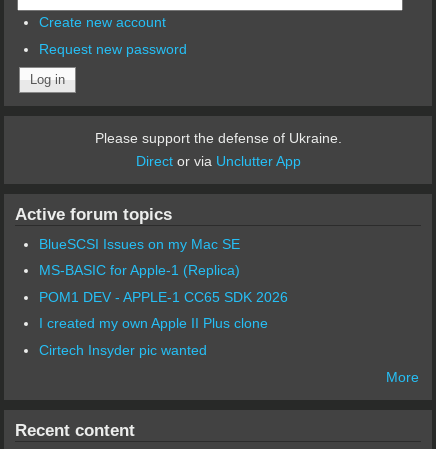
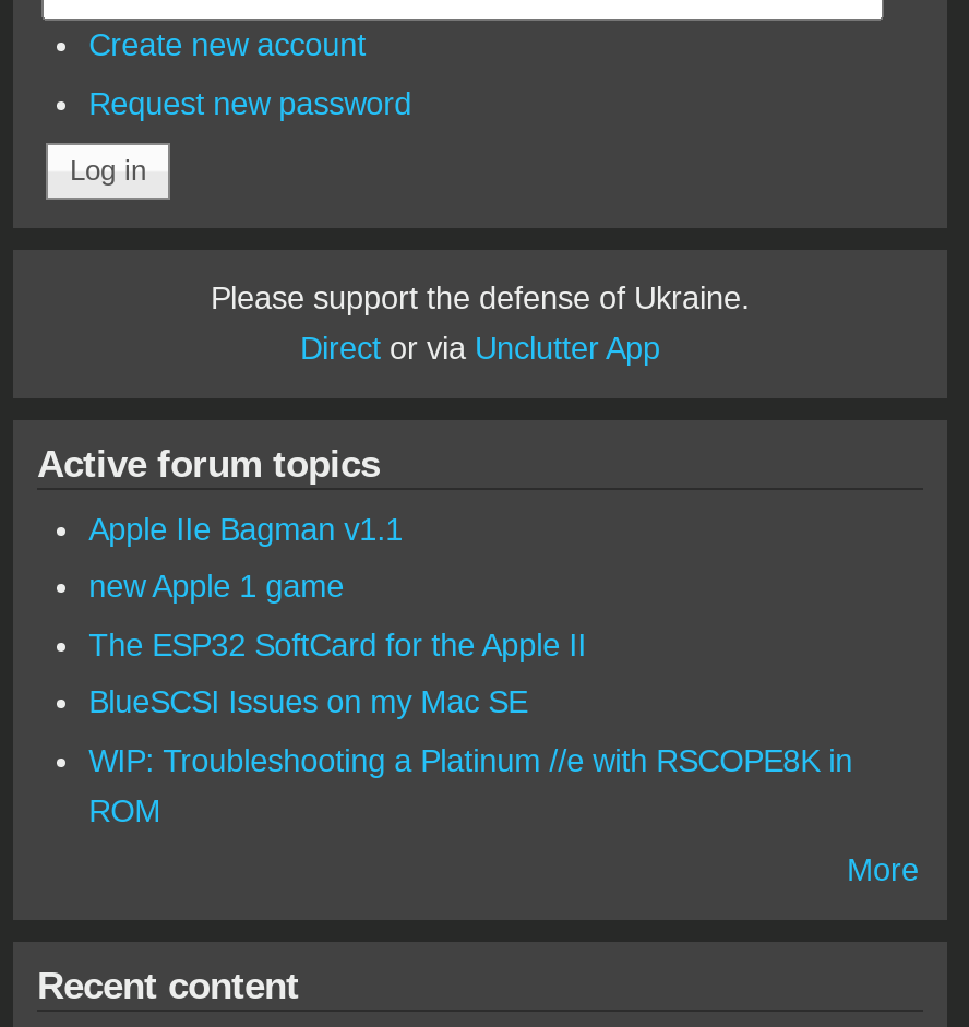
none -> [89,511,586,662] Apple IIe Bagman v1.1 | new Apple 1 game | The ESP32 SoftCard for the Apple II
moved [39,236,240,252] -> [89,685,527,720]: BlueSCSI Issues on my Mac SE
[39,262,288,358] MS-BASIC for Apple-1 (Replica) | POM1 DEV - APPLE-1 CC65 SDK 2026 | I created my own Apple II Plus clone | Cirtech Insyder pic wanted -> [89,743,852,828] WIP: Troubleshooting a Platinum //e with RSCOPE8K in | ROM

